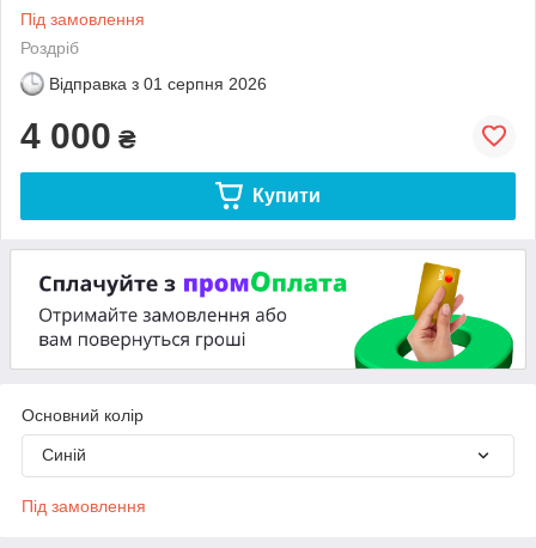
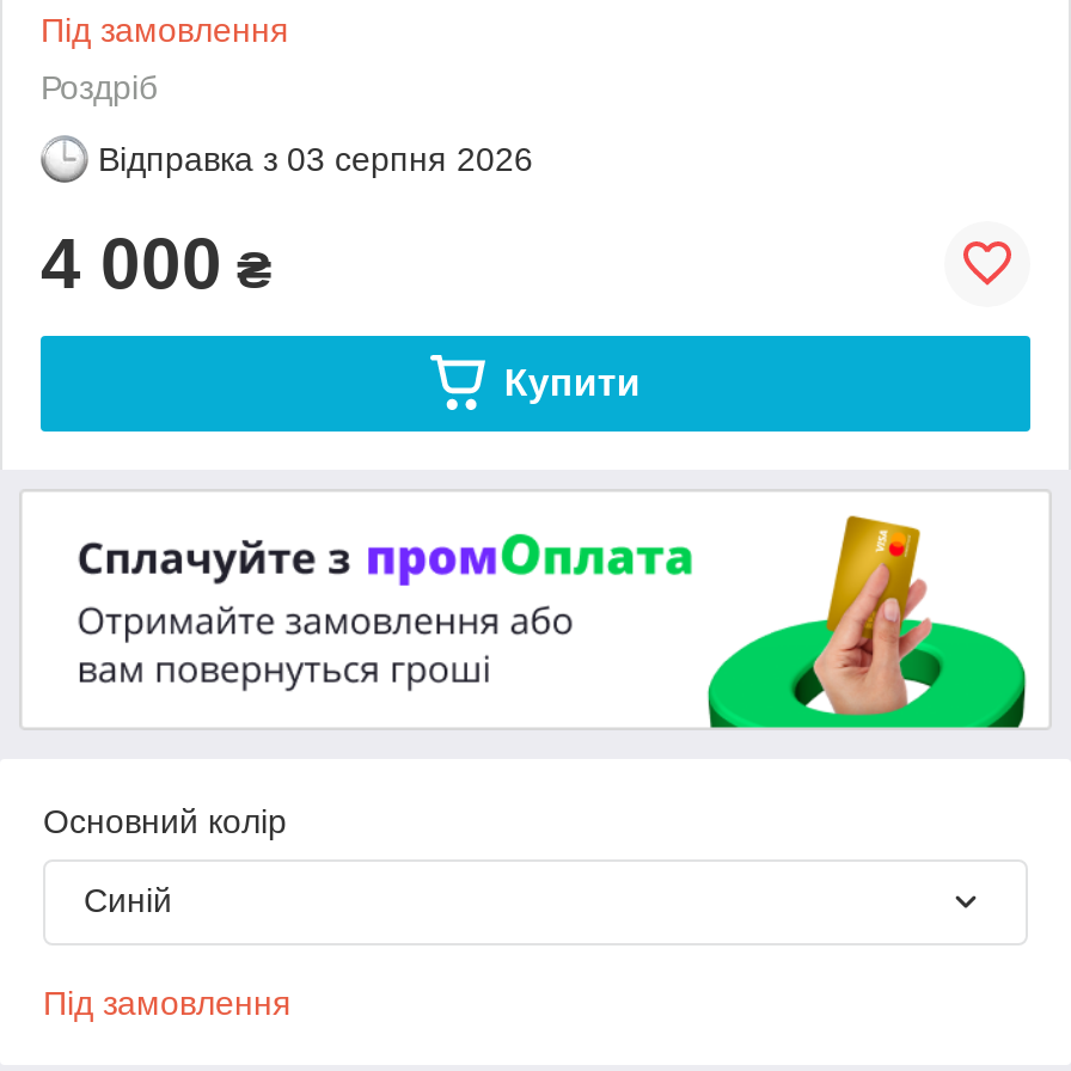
[49,74,267,93] Відправка з 01 серпня 2026 -> [98,139,533,178] Відправка з 03 серпня 2026

